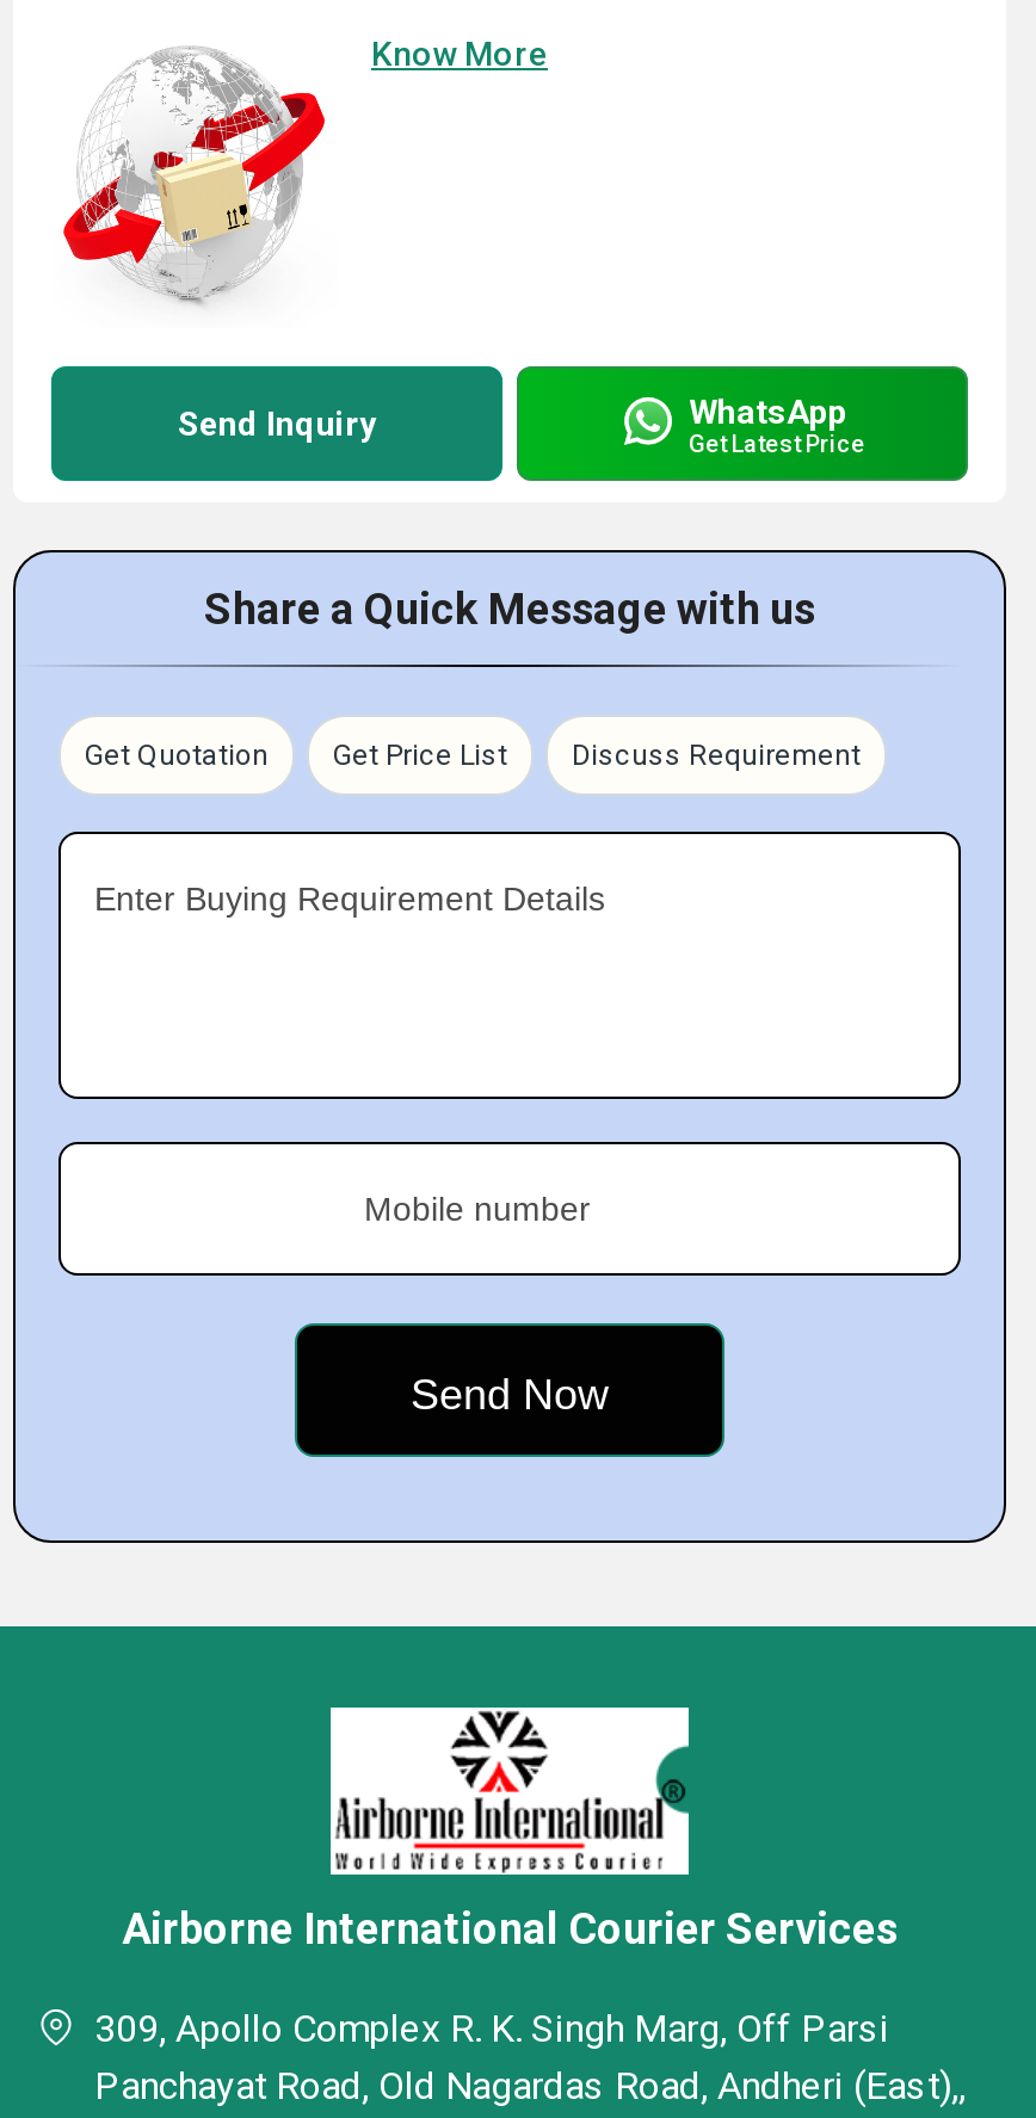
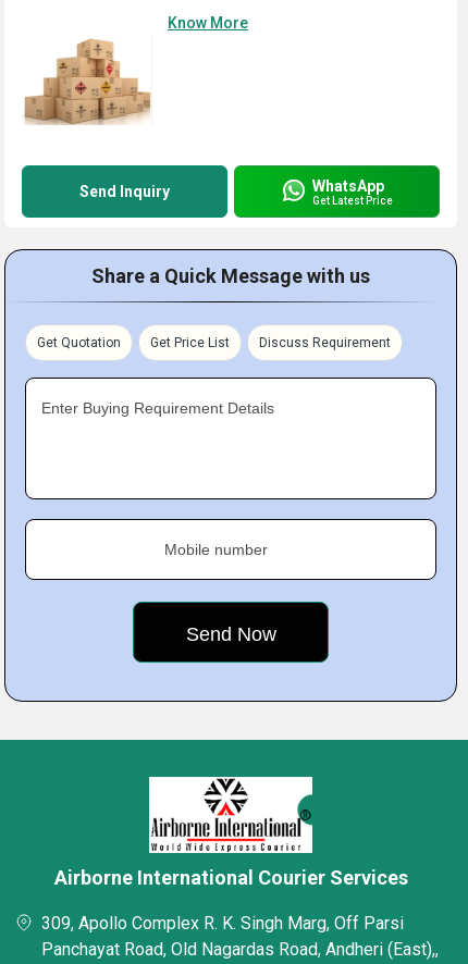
[58,49,333,307] [image] -> [24,22,151,137] [image]

